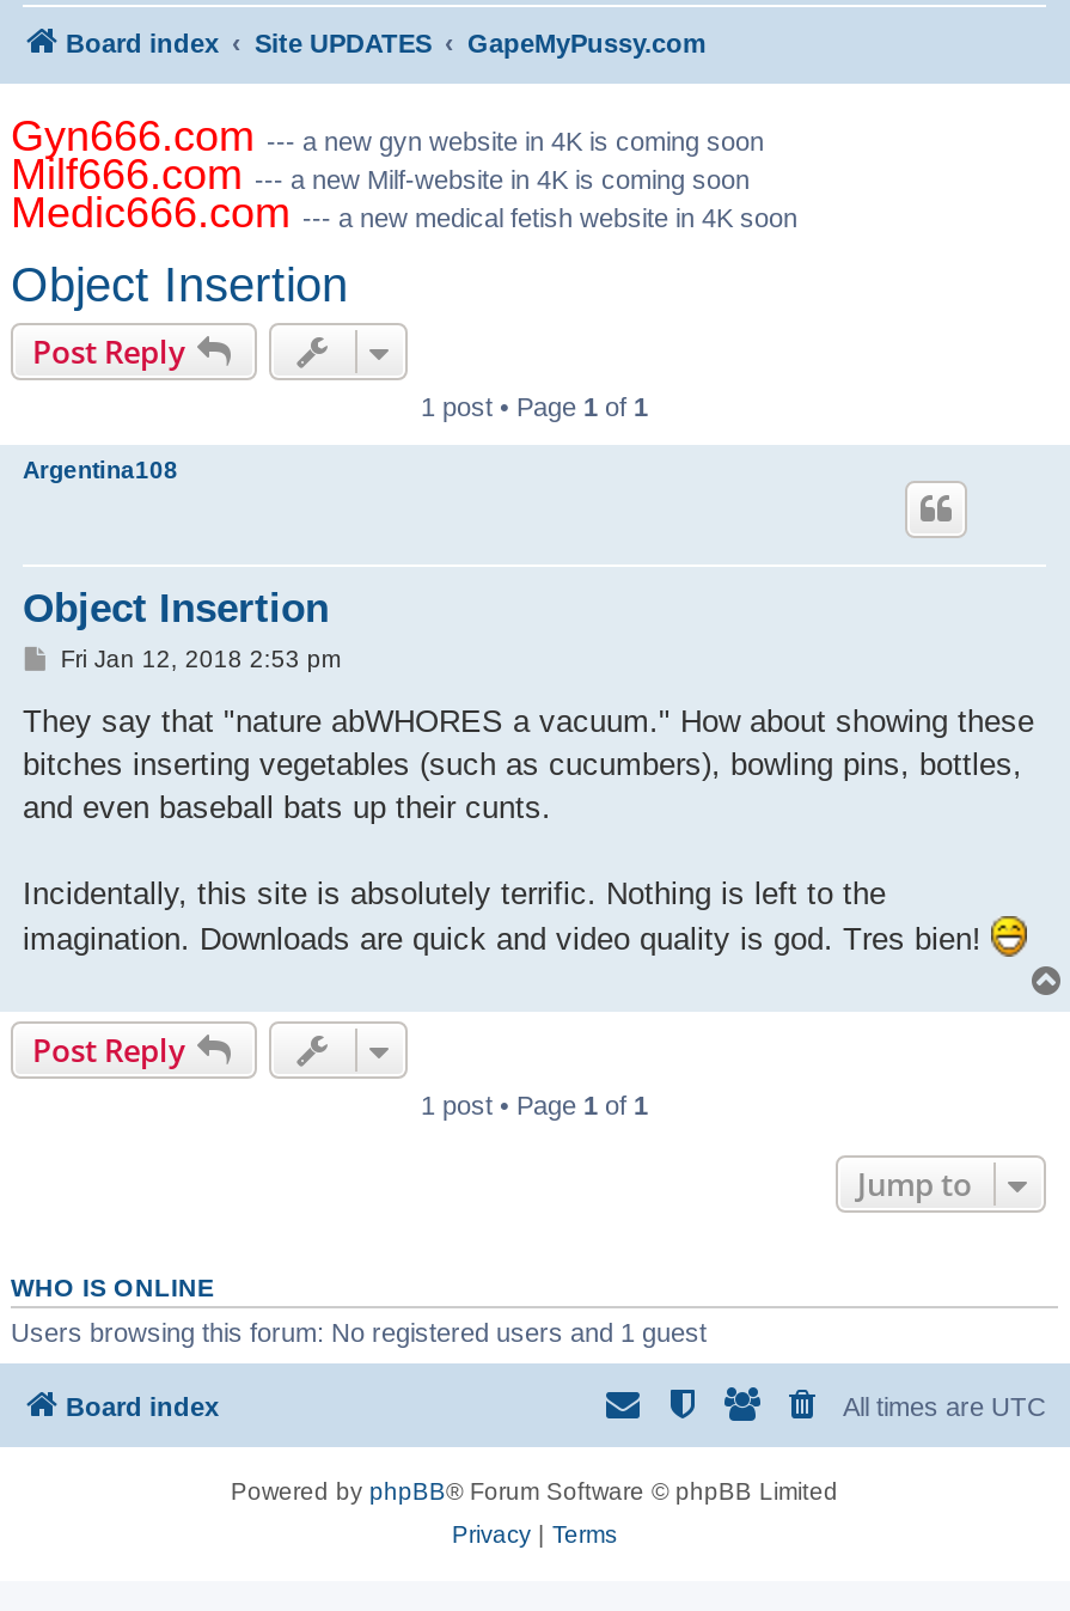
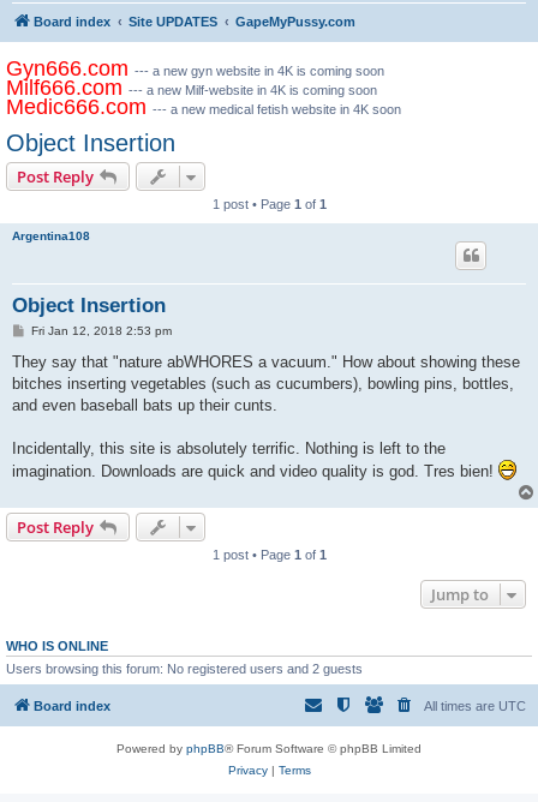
[11,1318,707,1347] Users browsing this forum: No registered users and 1 guest -> [6,662,363,676] Users browsing this forum: No registered users and 2 guests

